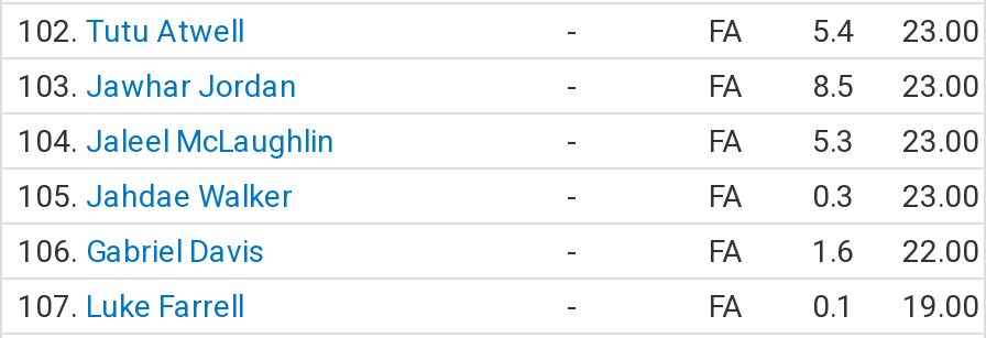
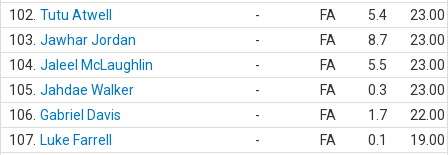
[709,68,979,103] FA 8.5 23.00 -> [320,32,445,48] FA 8.7 23.00
[709,123,979,159] FA 5.3 23.00 -> [320,57,445,73] FA 5.5 23.00
[709,233,979,269] FA 1.6 22.00 -> [320,107,445,123] FA 1.7 22.00

